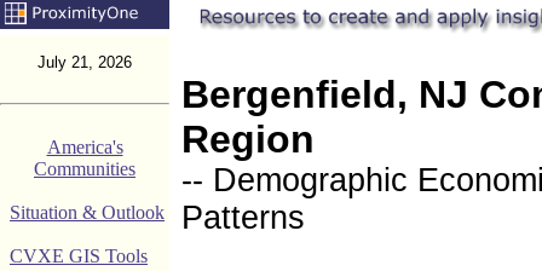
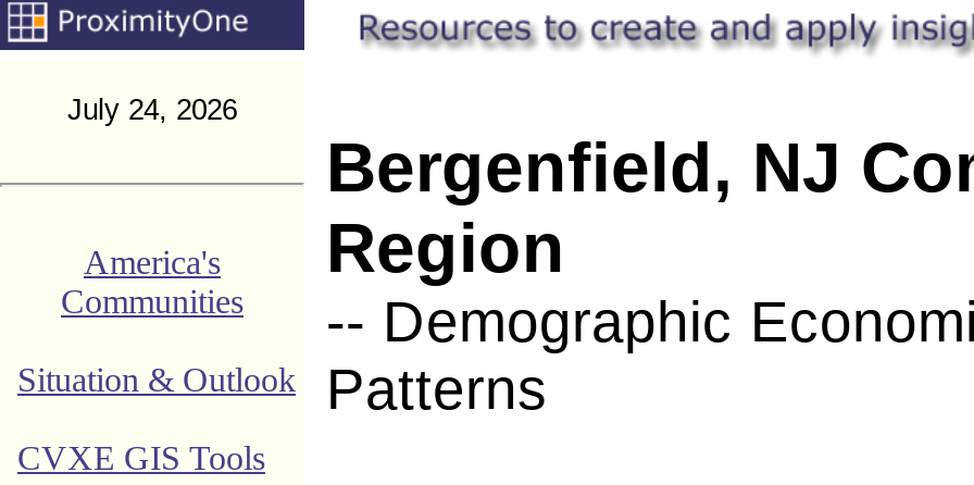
[38,53,132,71] July 21, 2026 -> [67,94,237,126] July 24, 2026

